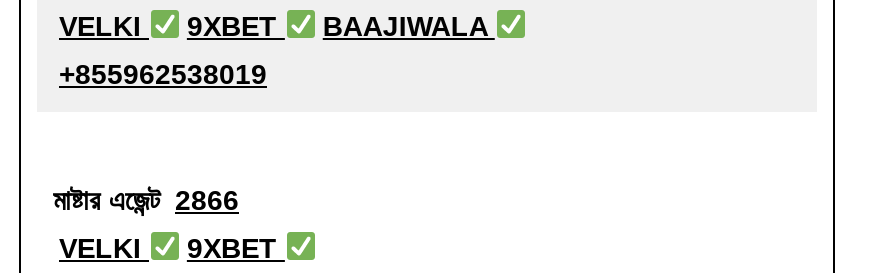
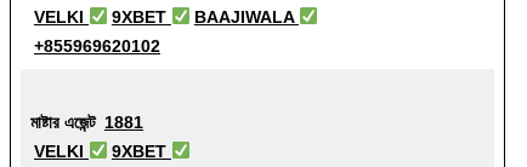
[59,58,267,90] +855962538019 -> [34,36,160,56] +855969620102
[53,184,239,216] মাষ্টার এজেন্ট 2866 -> [30,113,143,132] মাষ্টার এজেন্ট 1881

